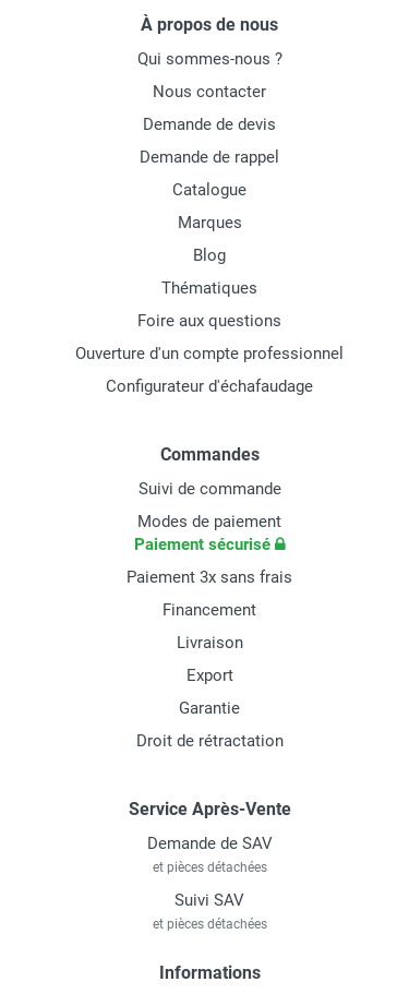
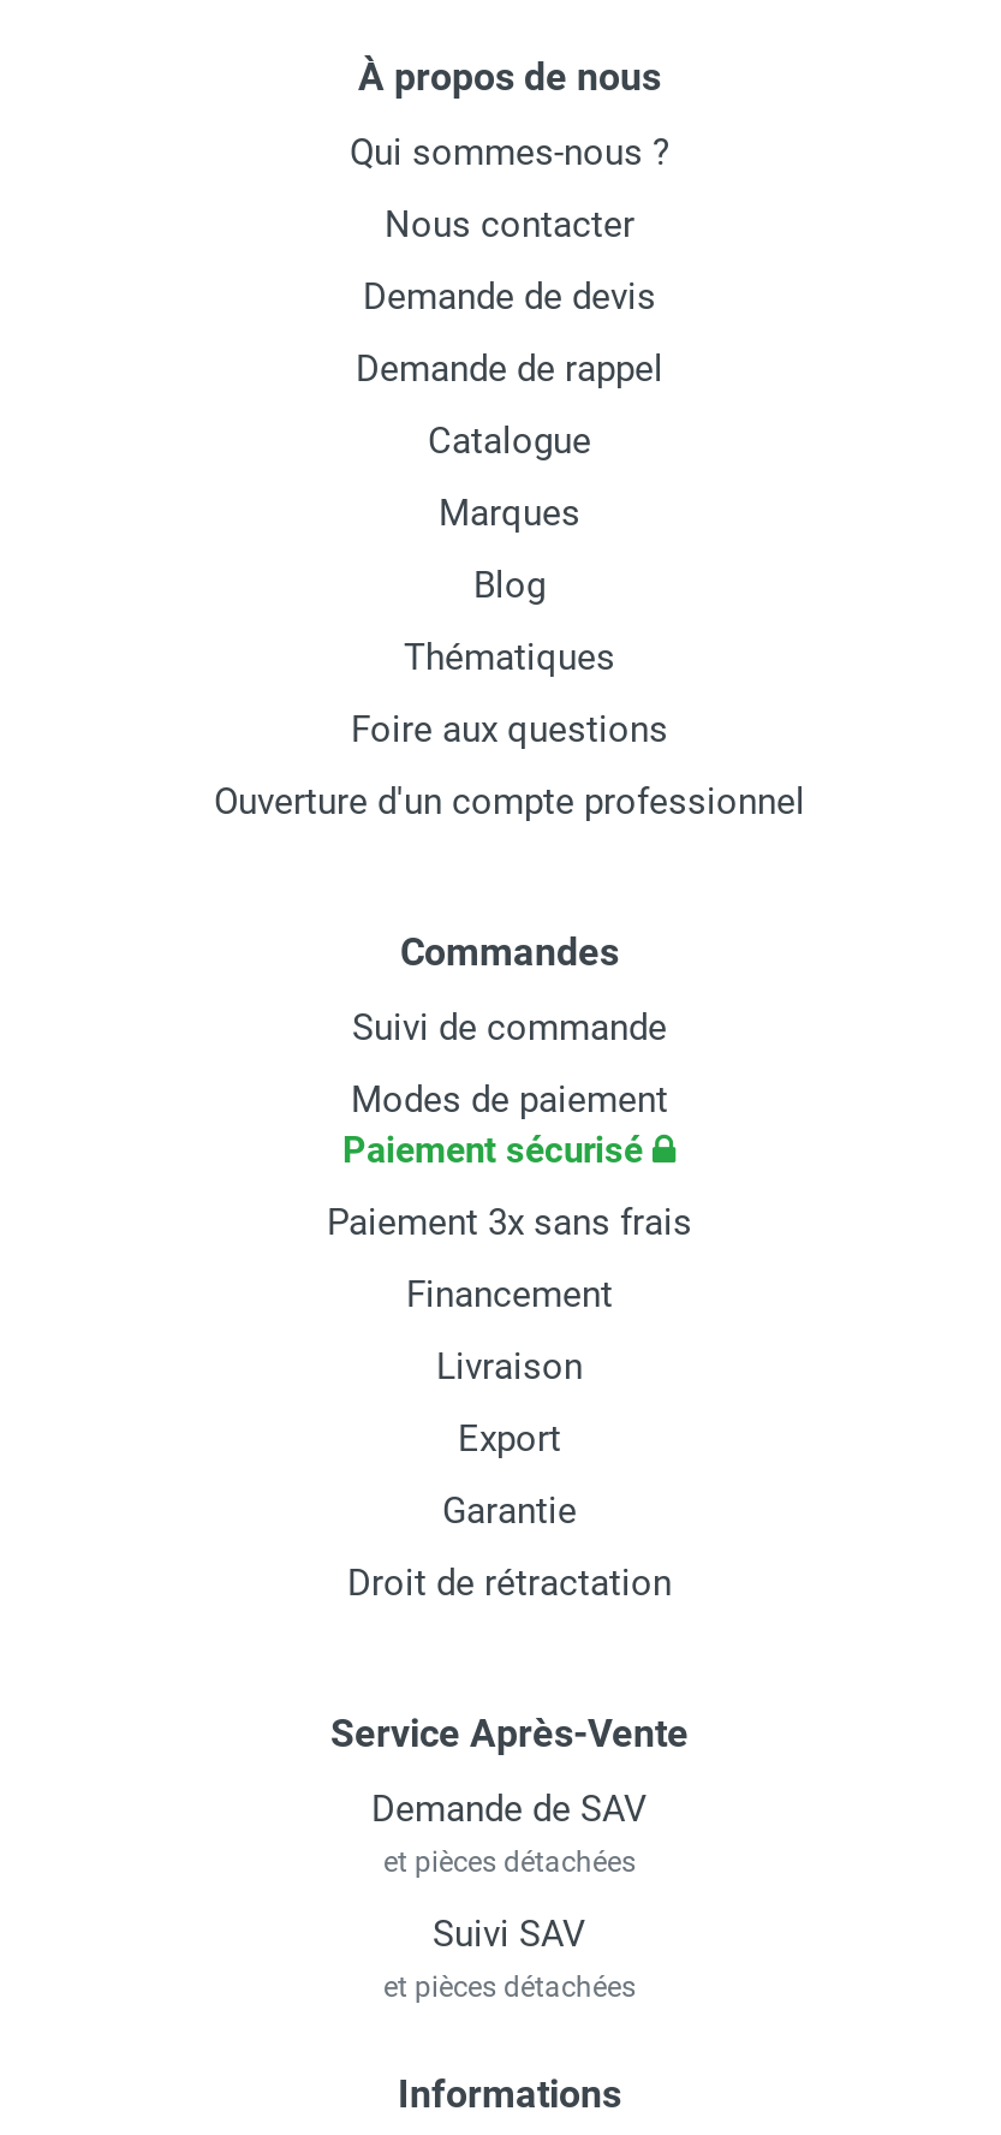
[106,376,313,396] Configurateur d'échafaudage -> none

